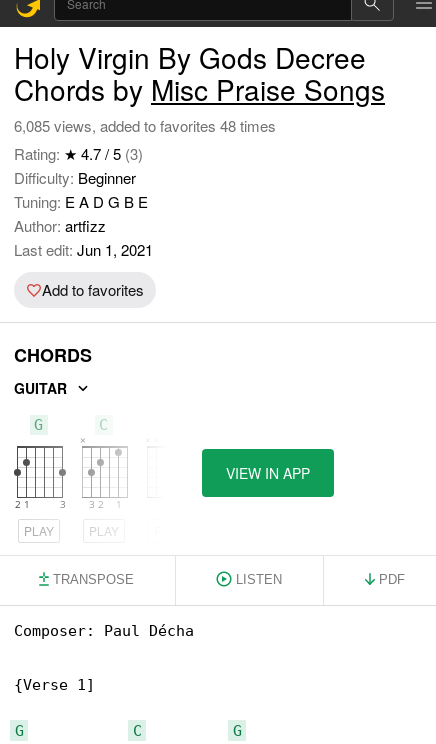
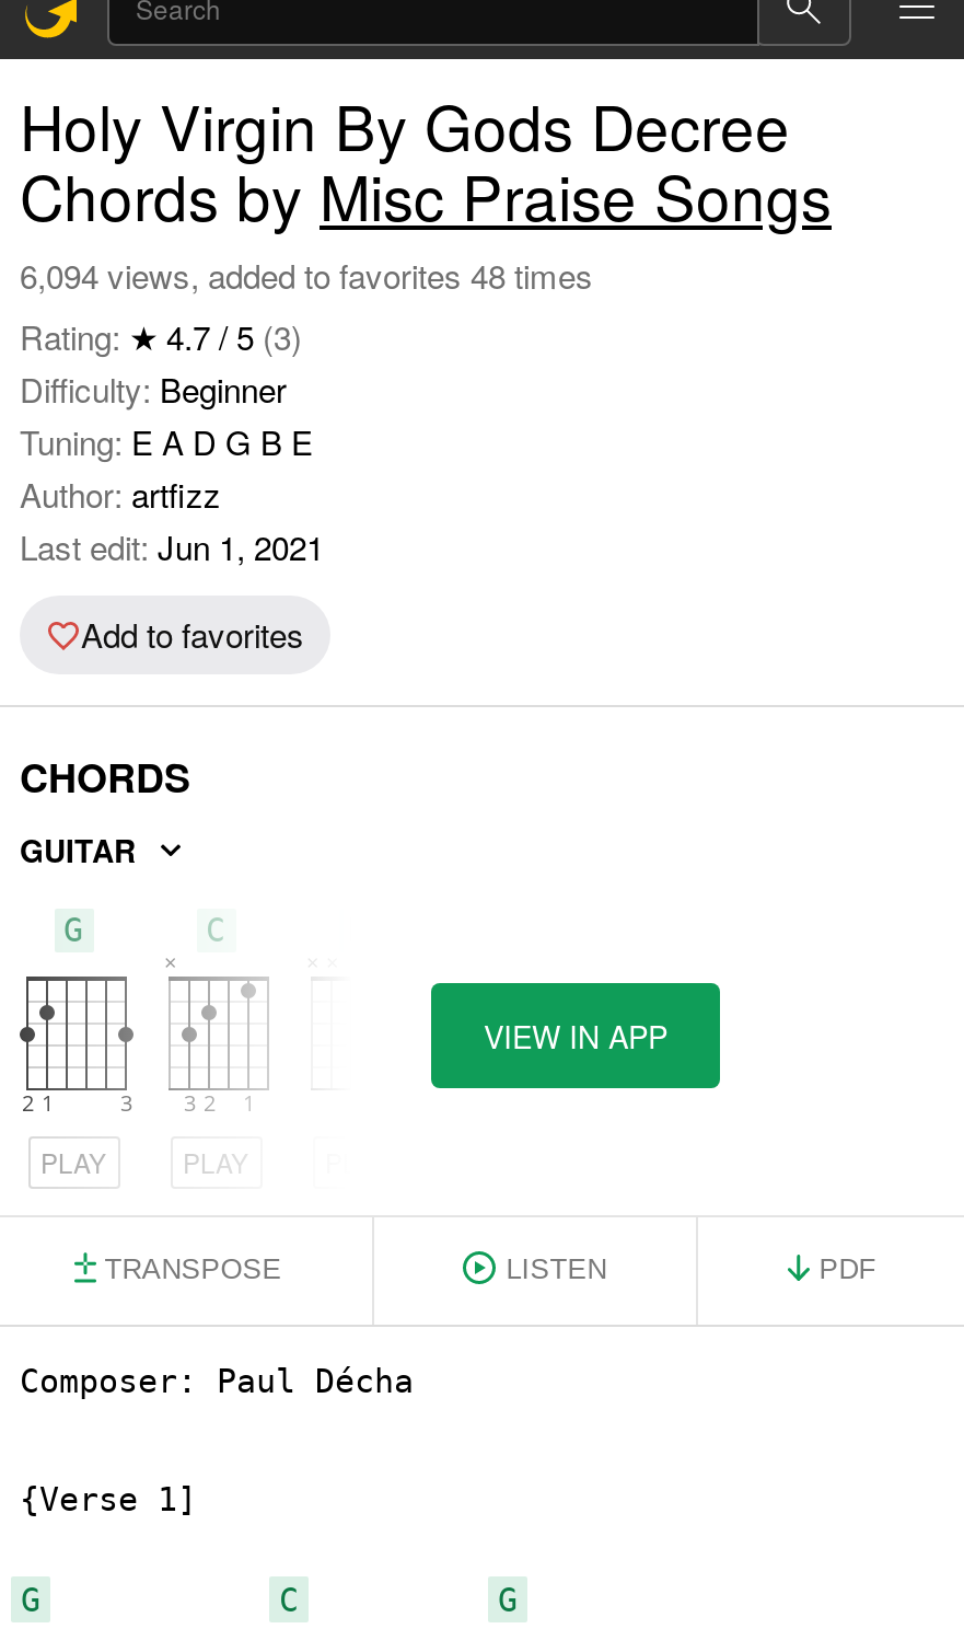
[14,115,276,136] 6,085 views, added to favorites 48 times -> [20,252,593,298] 6,094 views, added to favorites 48 times

